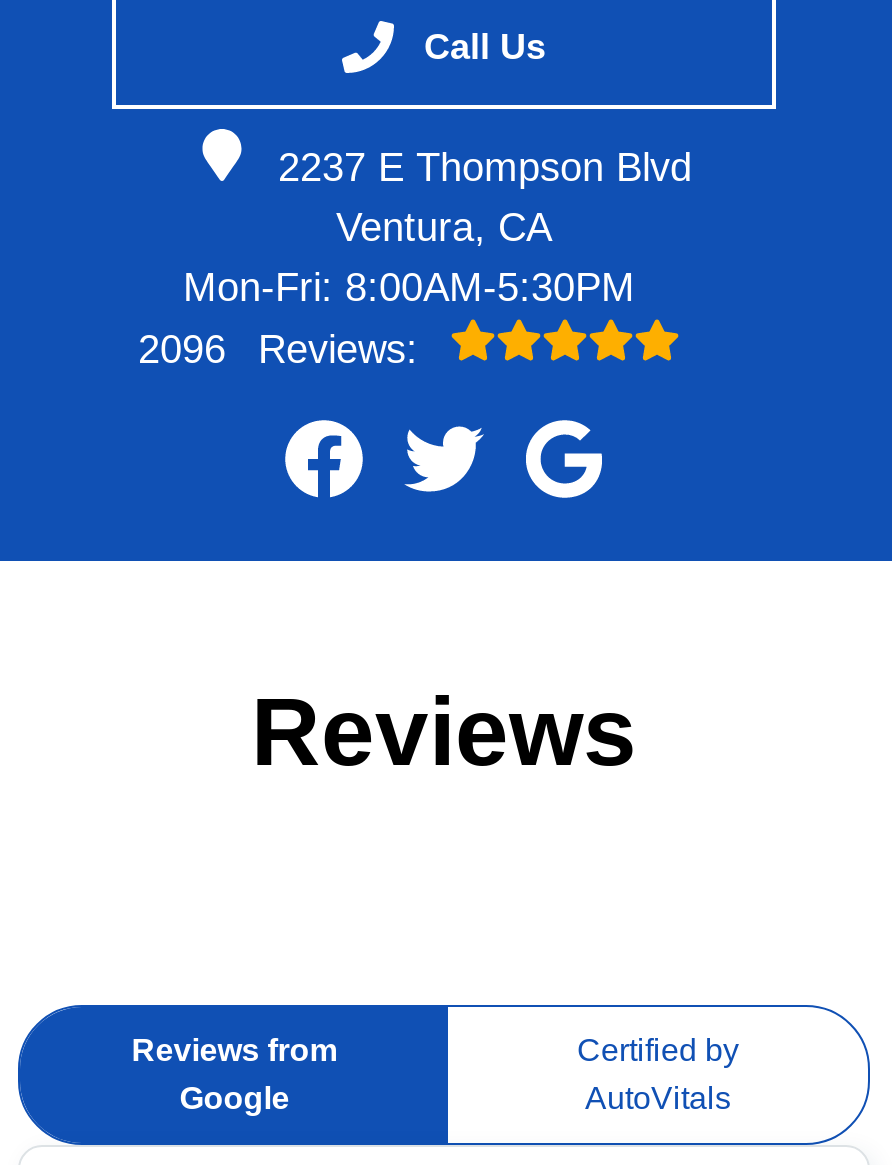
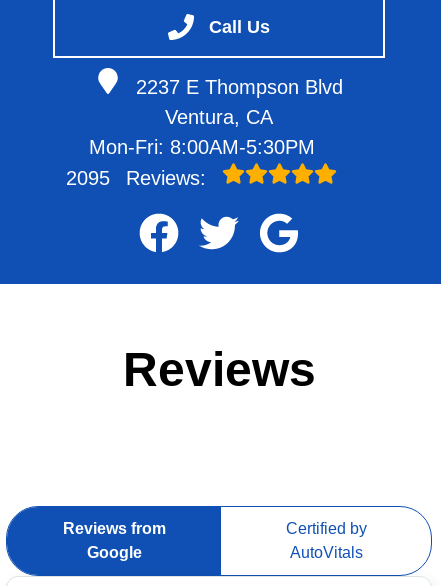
[138,326,430,370] 2096 Reviews: -> [66,166,212,188] 2095 Reviews:

